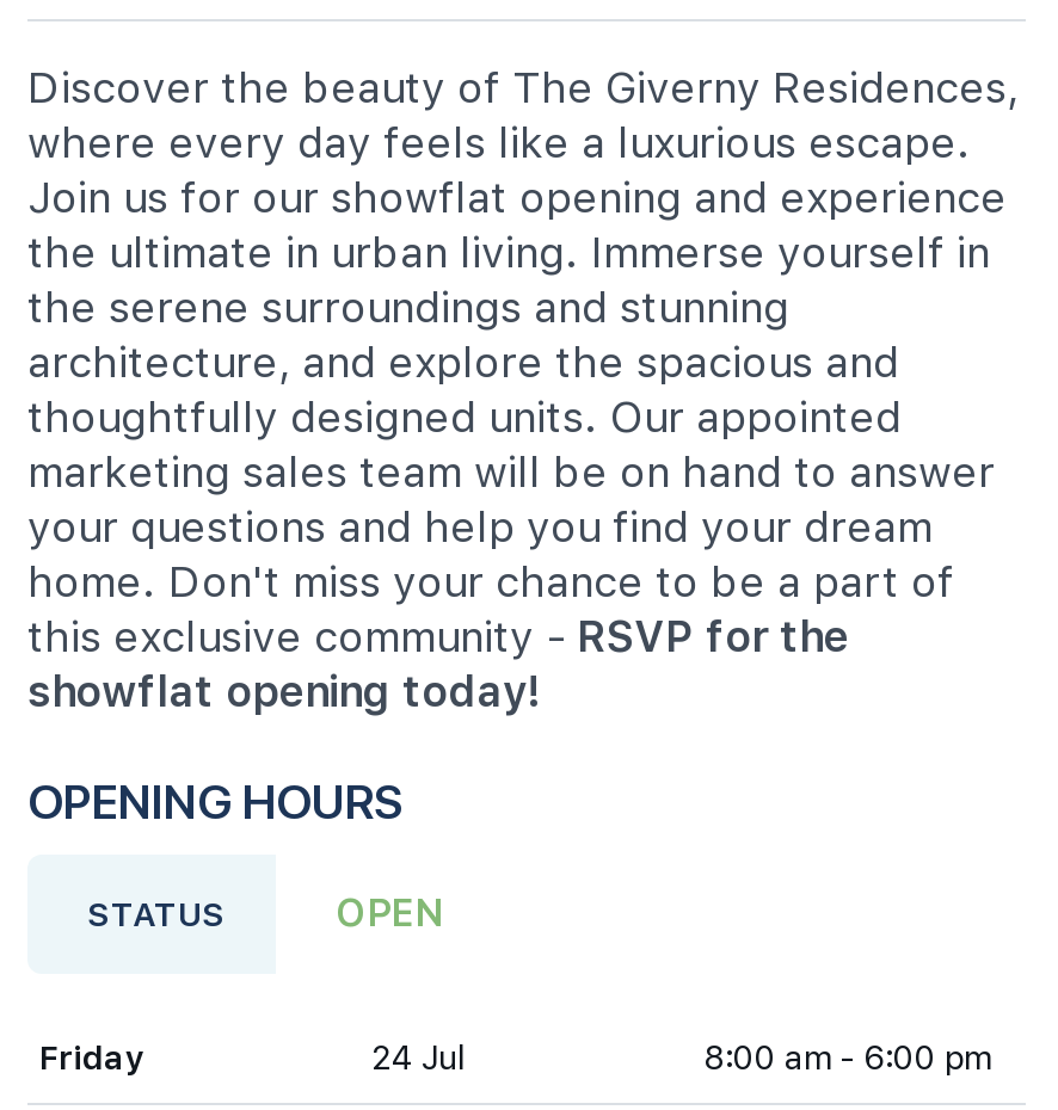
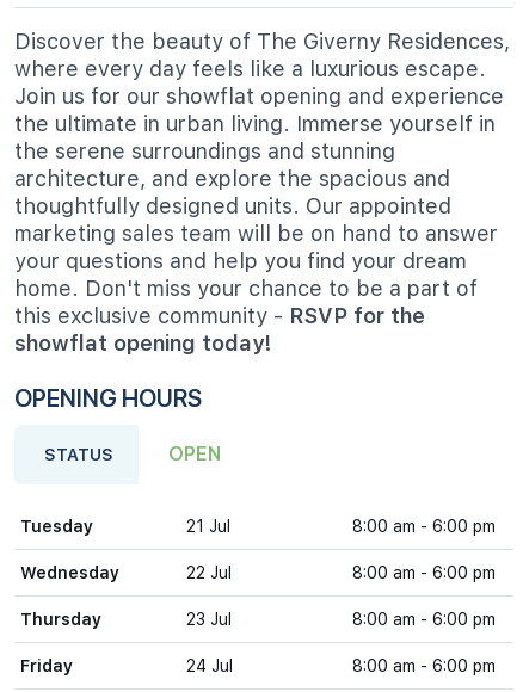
none -> [20,517,496,629] Tuesday | 21 Jul | 8:00 am - 6:00 pm | Wednesday | 22 Jul | 8:00 am - 6:00 pm | Thursday | 23 Jul | 8:00 am - 6:00 pm

